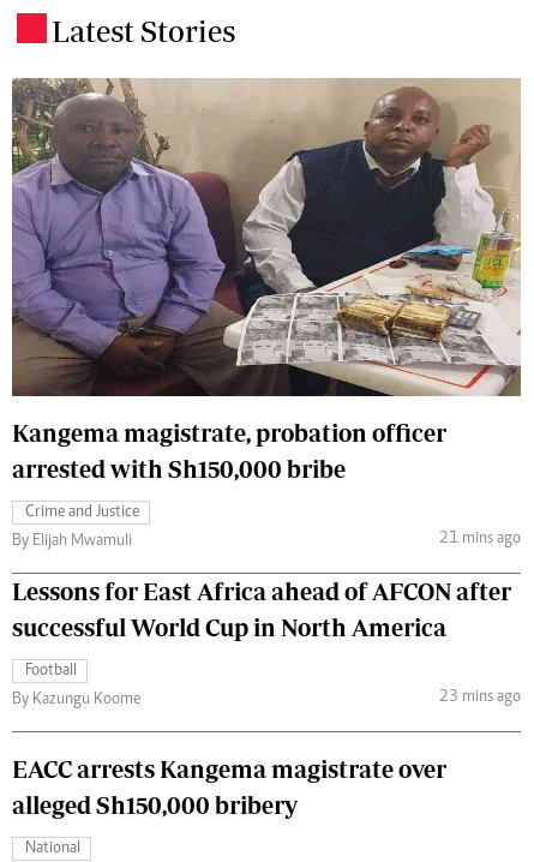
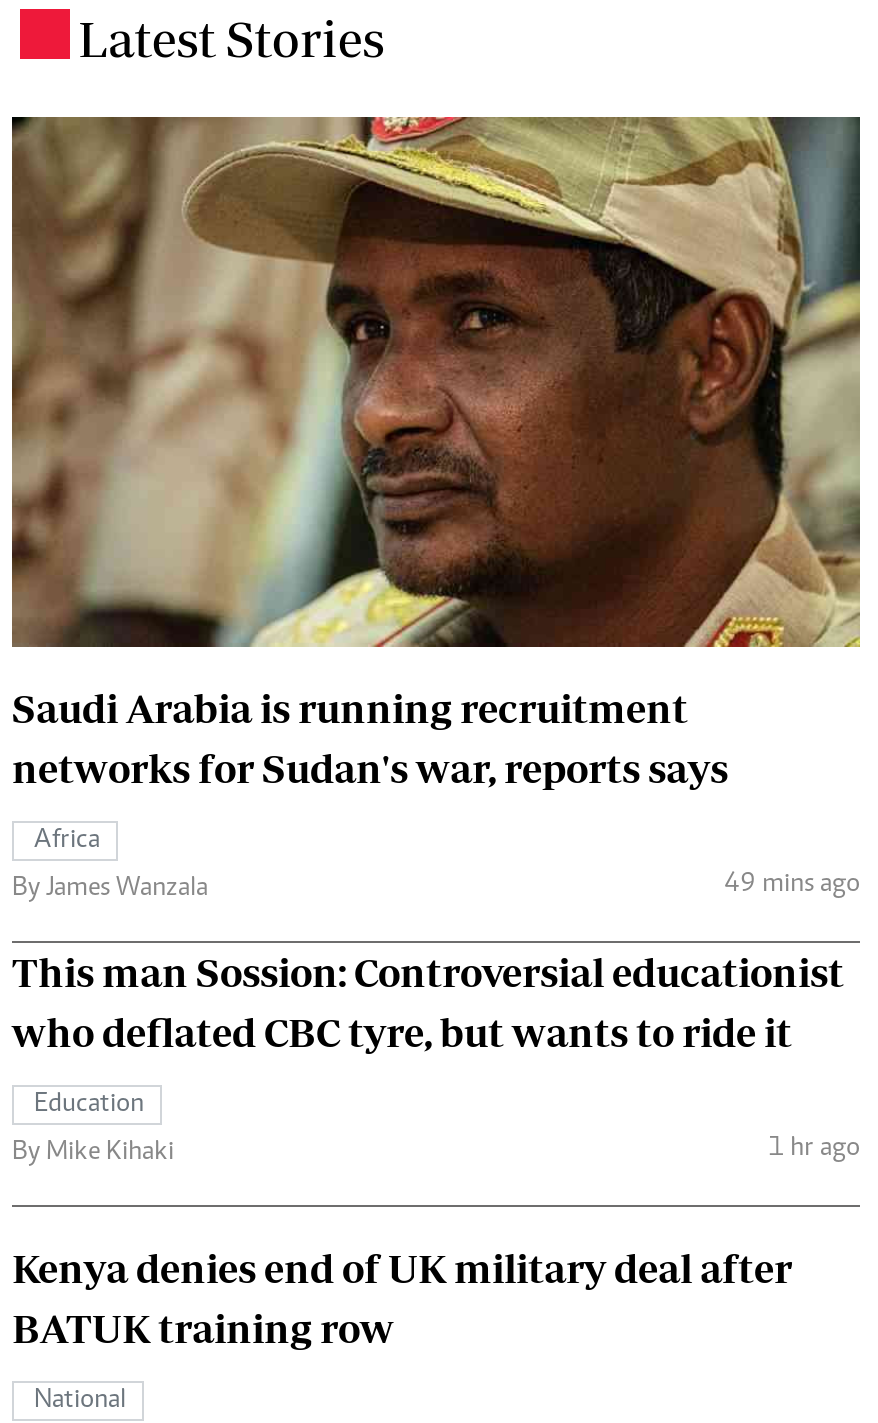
[11,78,522,482] [image] | Kangema magistrate, probation officer | arrested with Sh150,000 bribe -> [10,115,862,790] [image] | Saudi Arabia is running recruitment | networks for Sudan's war, reports says
[25,504,139,521] Crime and Justice -> [34,826,100,854] Africa
[12,531,521,549] By Elijah Mwamuli | 21 mins ago -> [12,871,860,902] By James Wanzala | 49 mins ago
[12,577,511,641] Lessons for East Africa ahead of AFCON after | successful World Cup in North America -> [12,948,844,1054] This man Sossion: Controversial educationist | who deflated CBC tyre, but wants to ride it
[25,662,77,679] Football -> [34,1090,144,1118] Education
[12,689,521,708] By Kazungu Koome | 23 mins ago -> [12,1135,860,1166] By Mike Kihaki | 1 hr ago
[12,755,446,818] EACC arrests Kangema magistrate over | alleged Sh150,000 bribery -> [12,1244,792,1350] Kenya denies end of UK military deal after | BATUK training row

